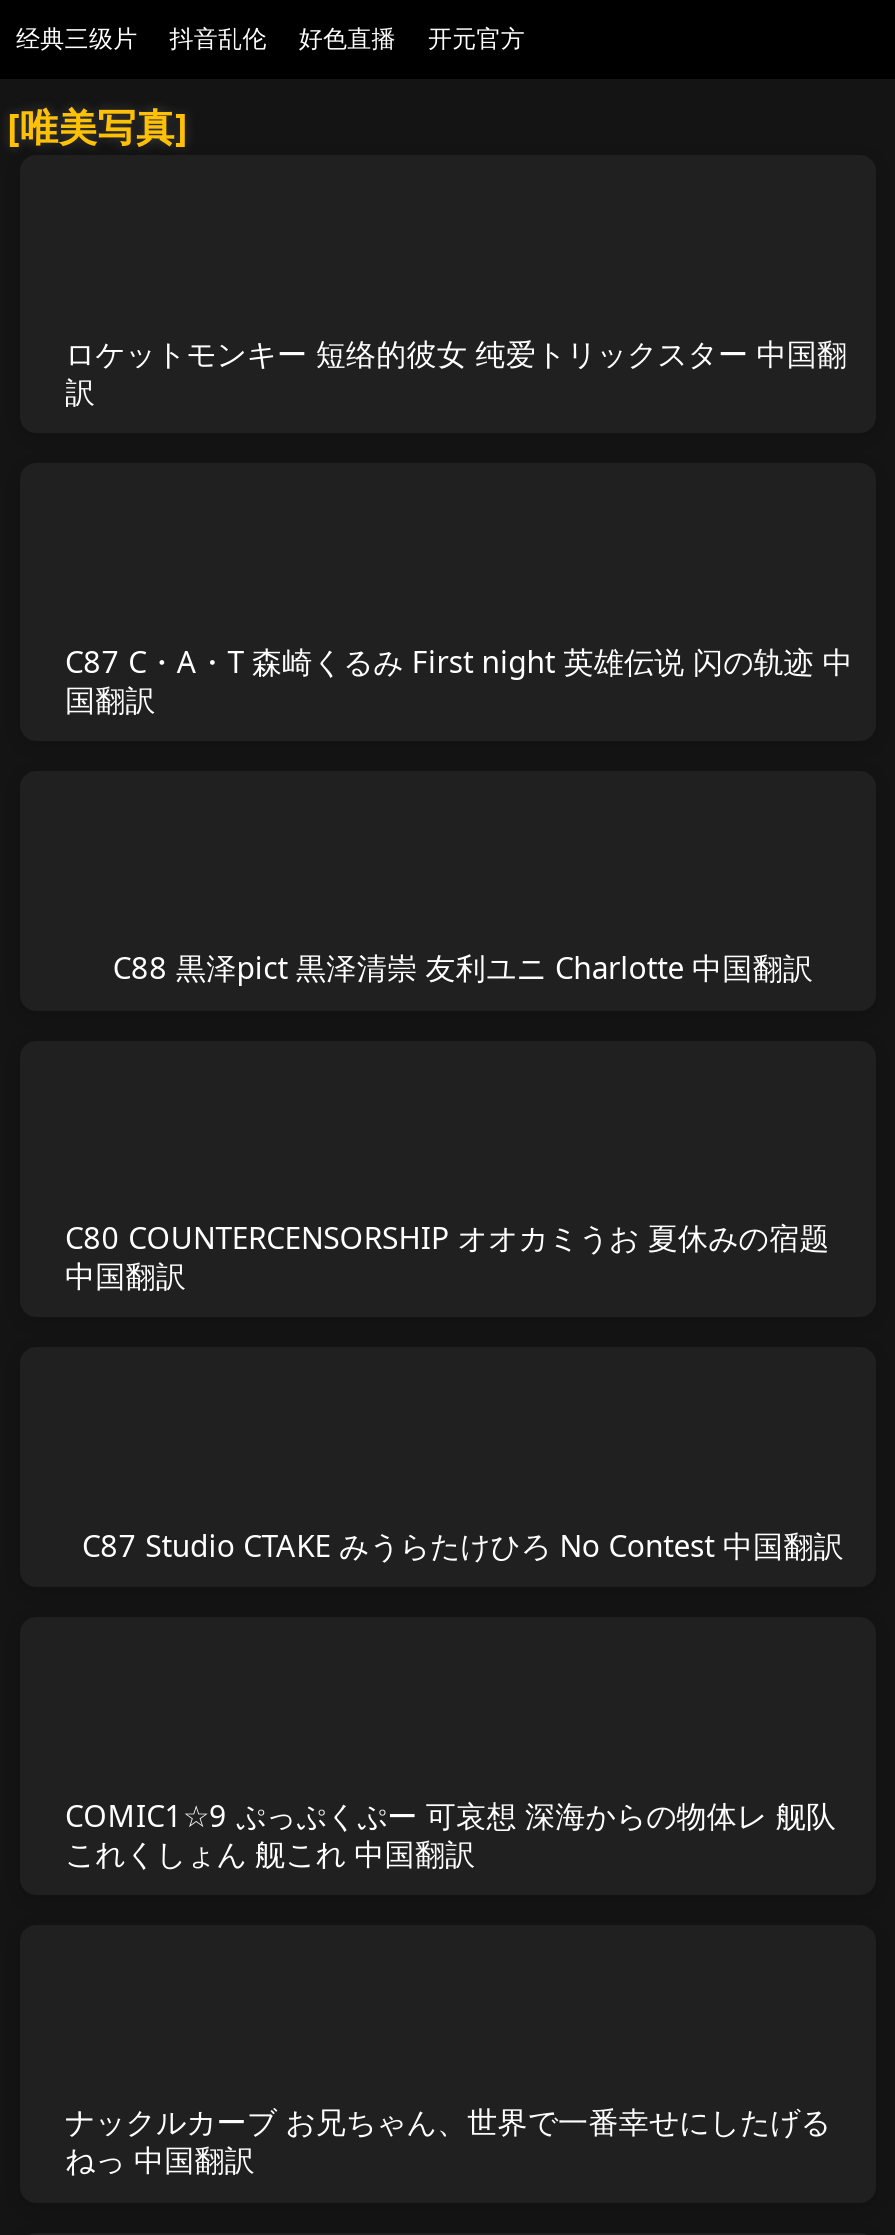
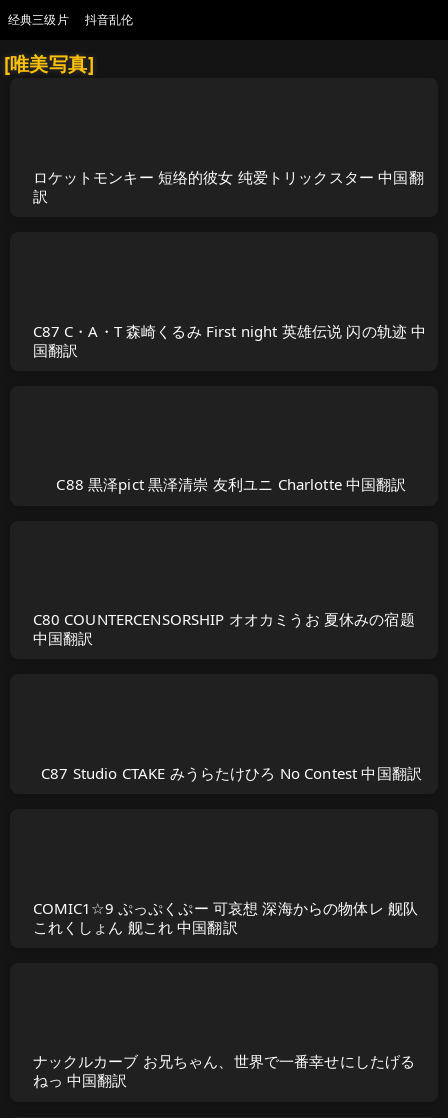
[299,21,525,55] 好色直播 | 开元官方 -> none

